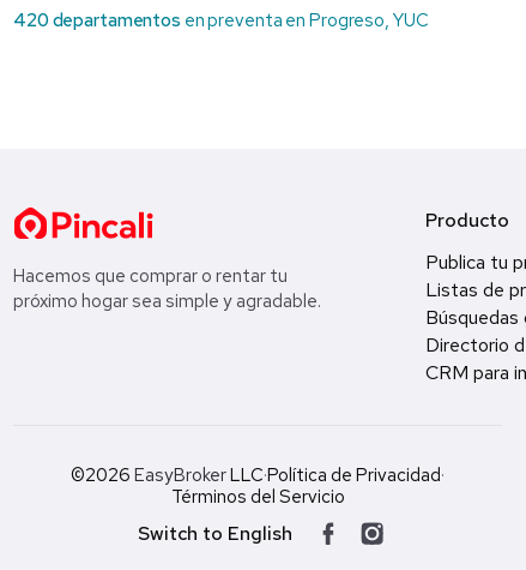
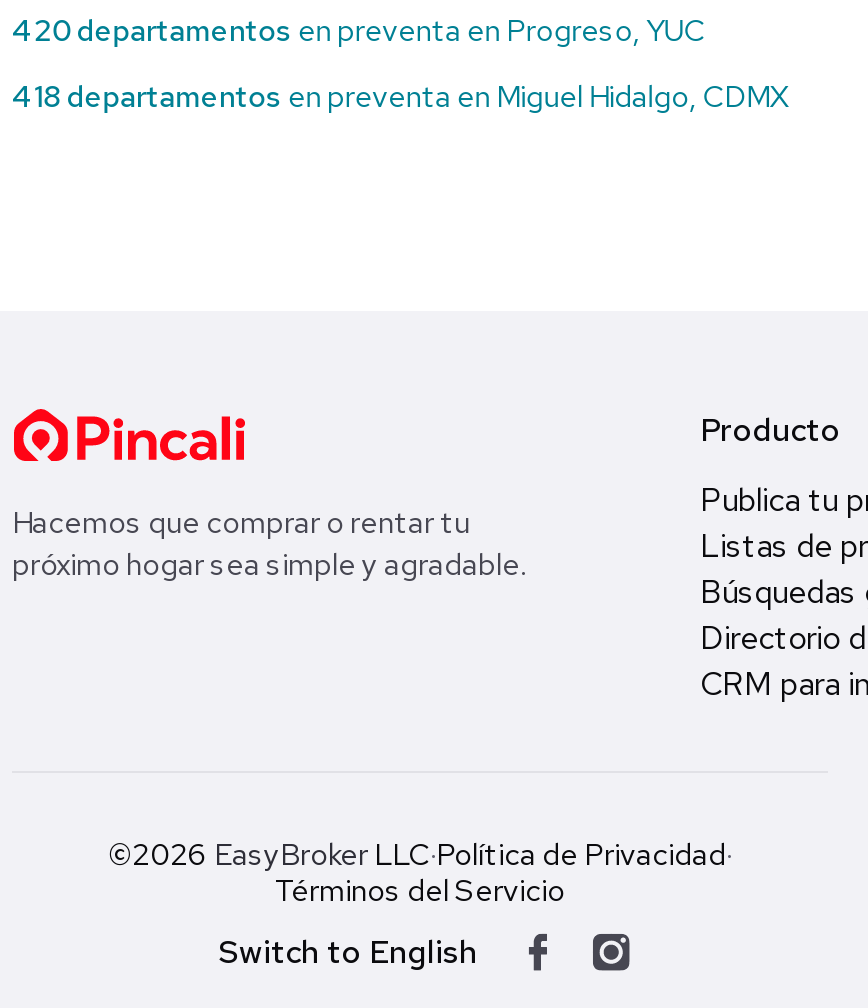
none -> [12,76,789,116] 418 departamentos en preventa en Miguel Hidalgo, CDMX

